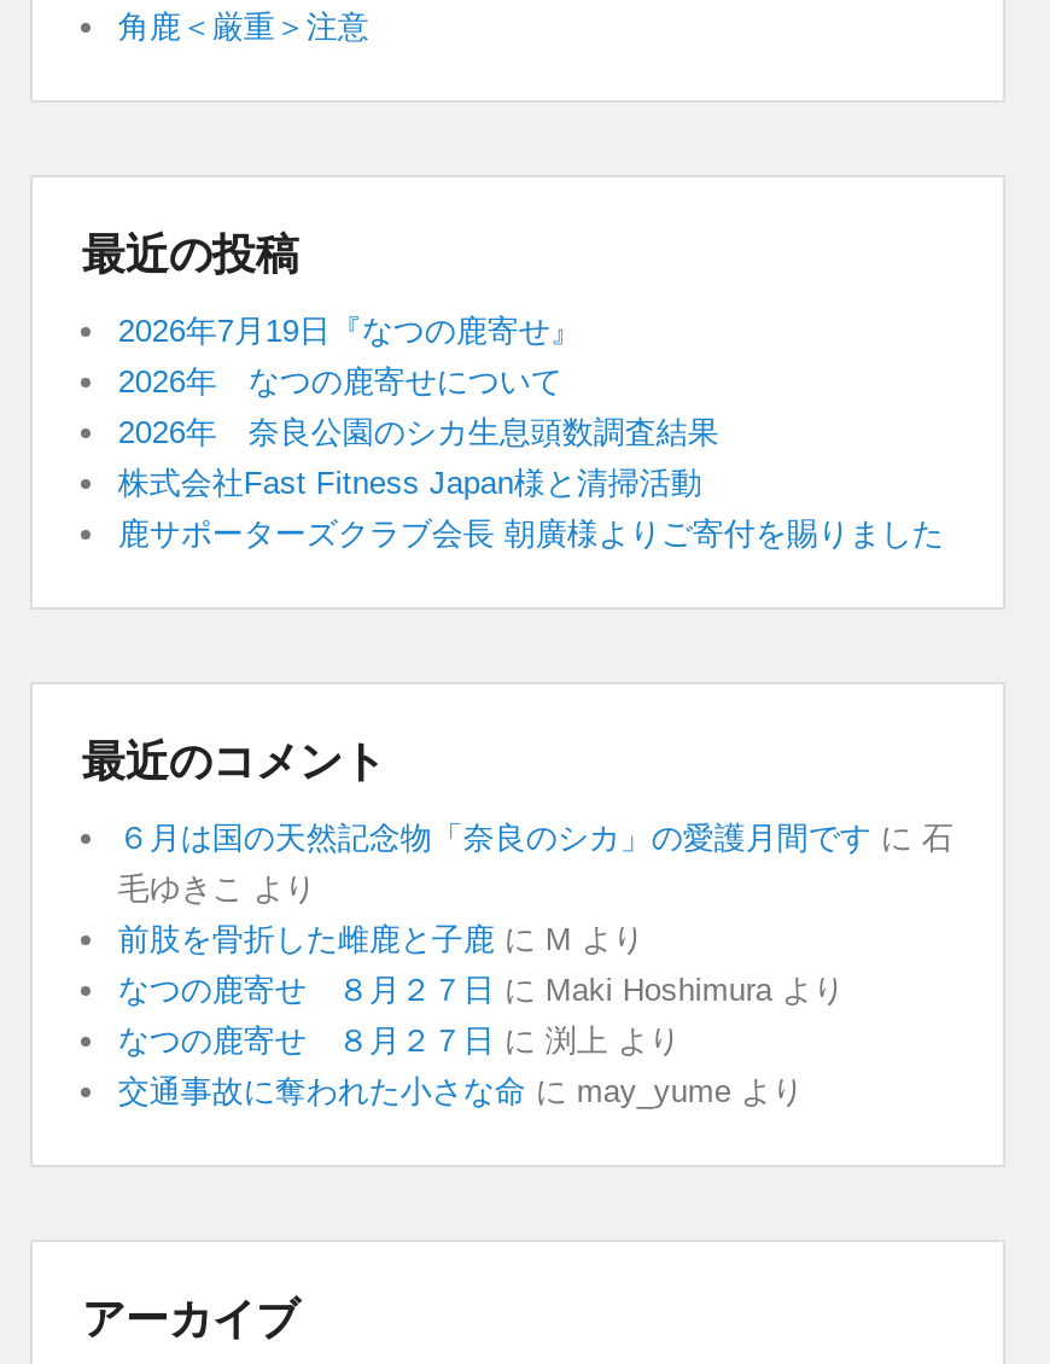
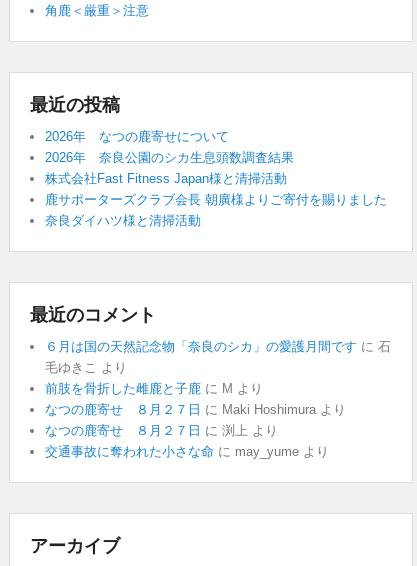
[118,312,581,348] 2026年7月19日『なつの鹿寄せ』 -> none
moved [118,362,944,551] -> [45,129,387,207]: 2026年 なつの鹿寄せについて | 2026年 奈良公園のシカ生息頭数調査結果 | 株式会社Fast Fitness Japan様と清掃活動 | 鹿サポーターズクラブ会長 朝廣様よりご寄付を賜りました
none -> [45,213,201,228] 奈良ダイハツ様と清掃活動

